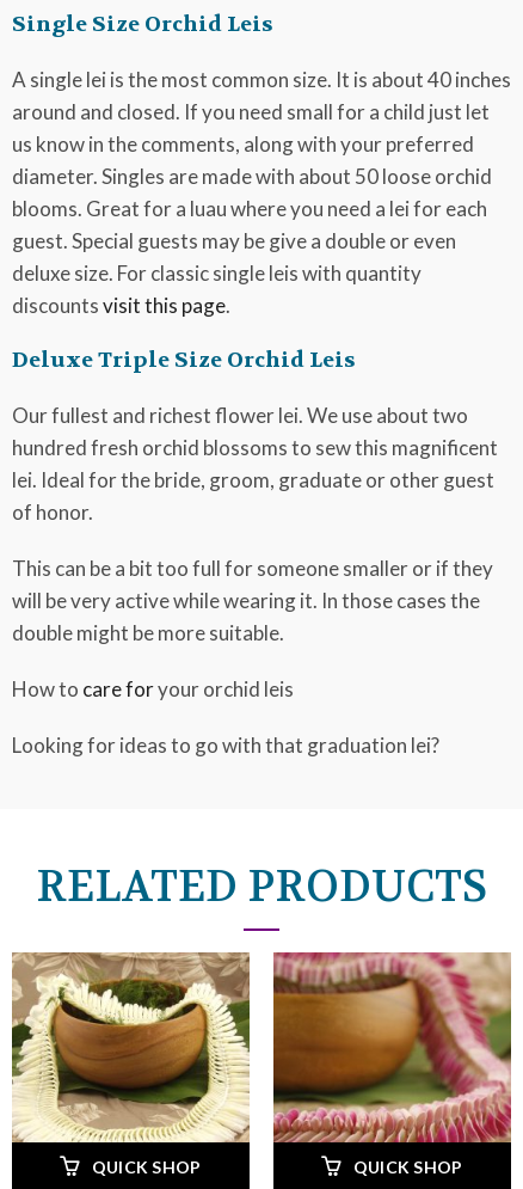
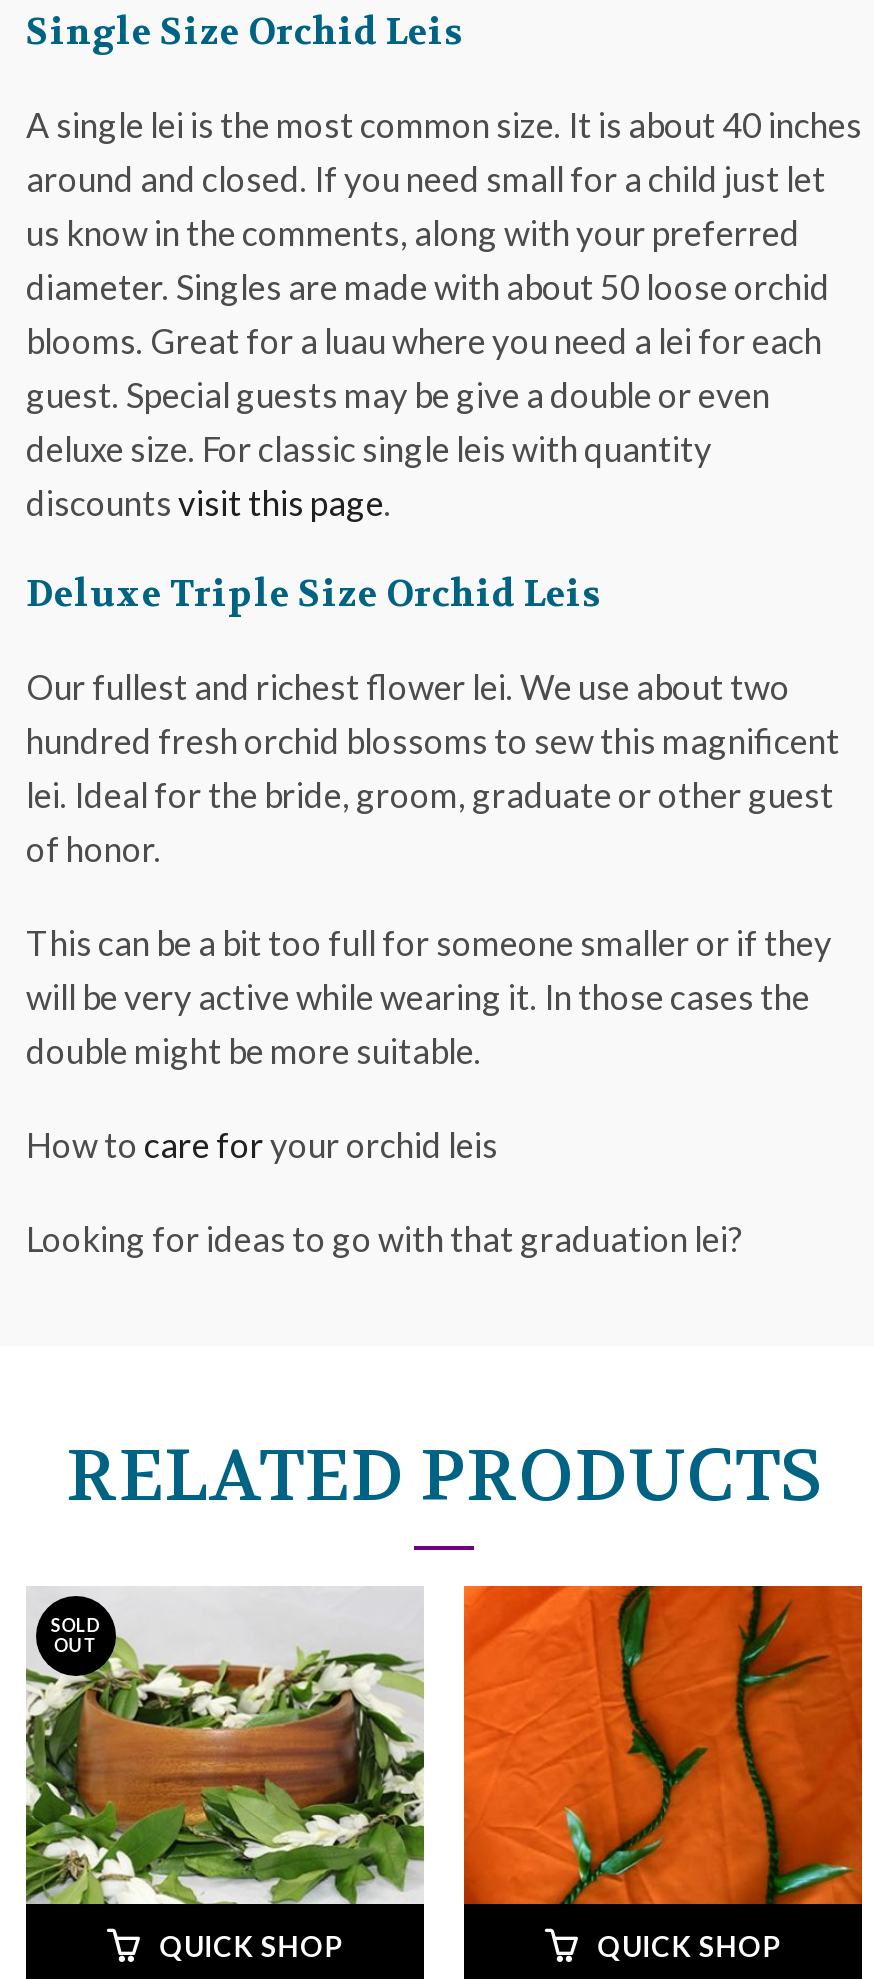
none -> [50,1615,102,1657] SOLD | OUT
[11,951,251,1144] [image] -> [24,1587,426,1905] [image]
[272,951,512,1144] [image] -> [462,1583,864,1905] [image]

